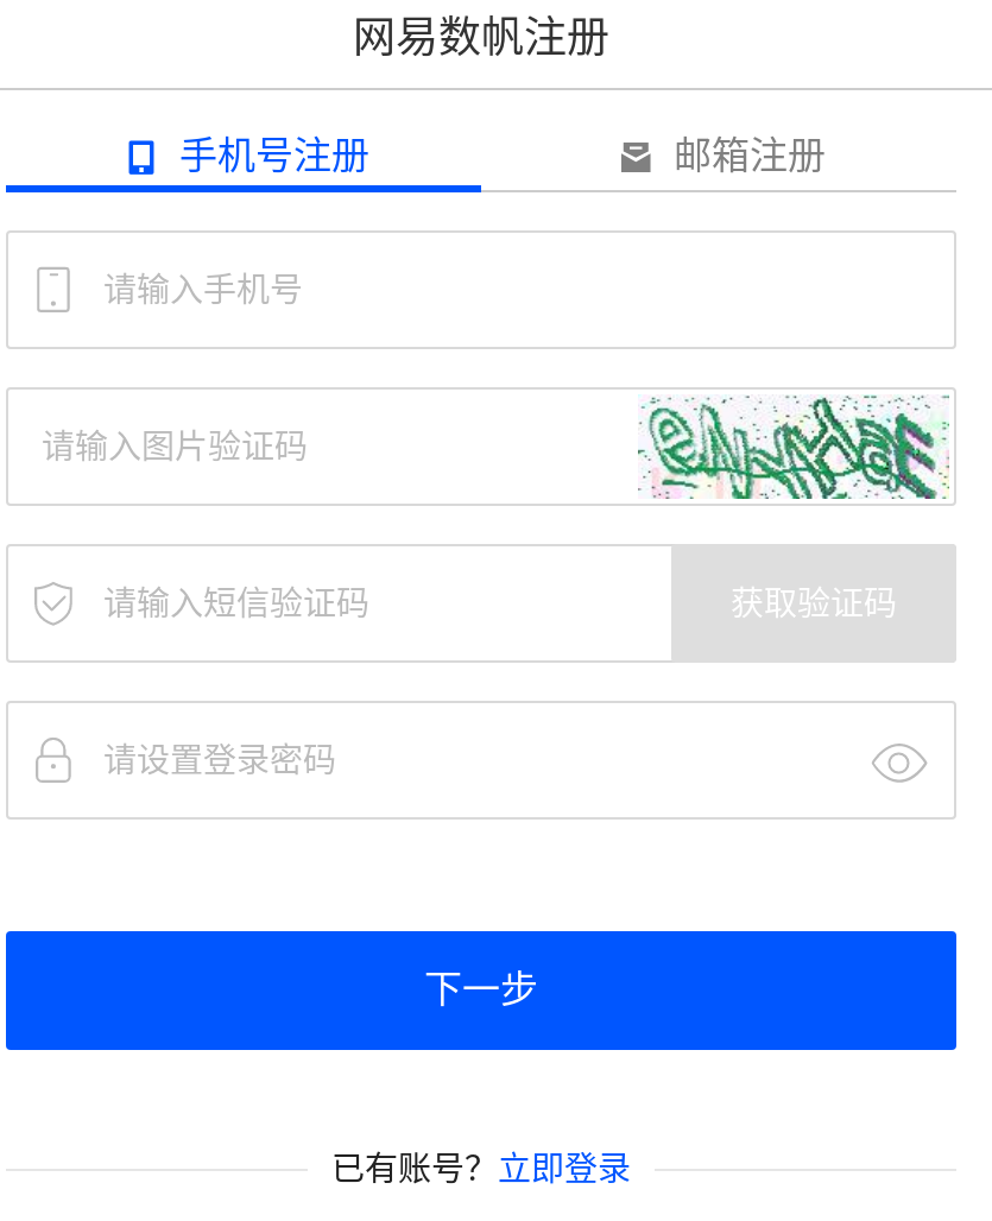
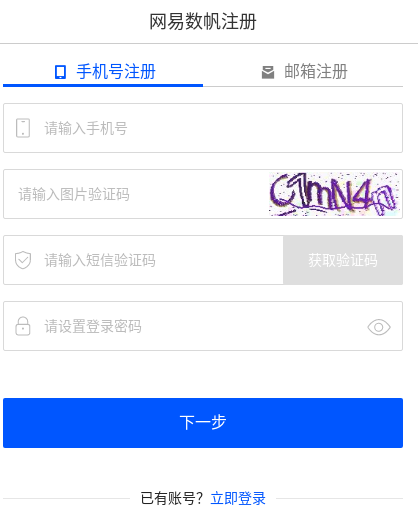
[640,394,949,501] [image] -> [269,172,397,217] [image]

